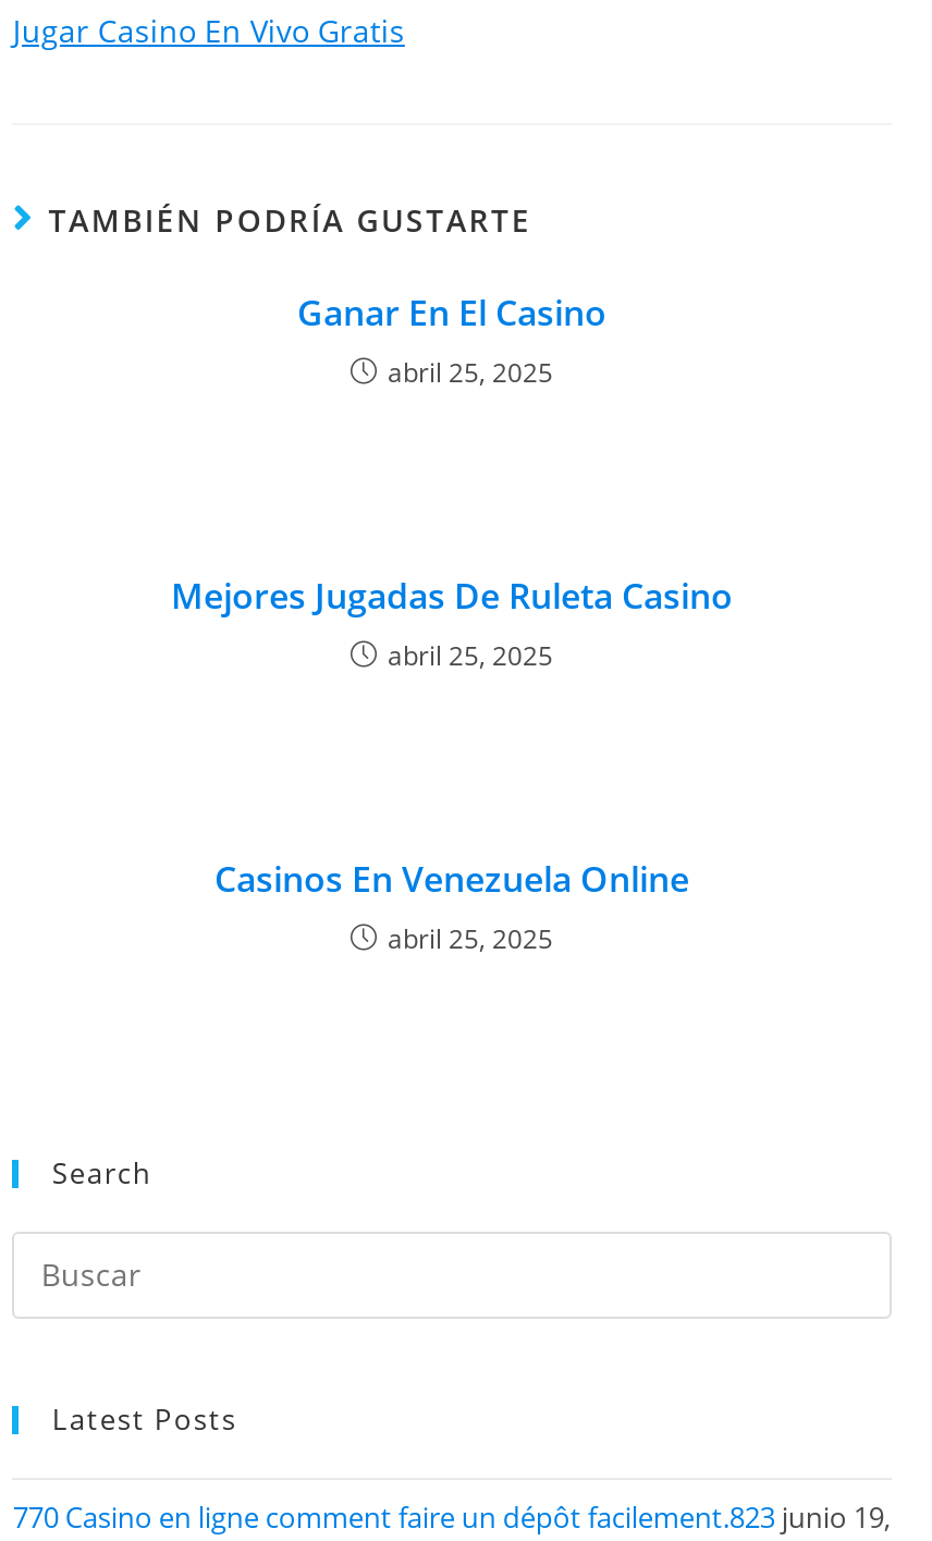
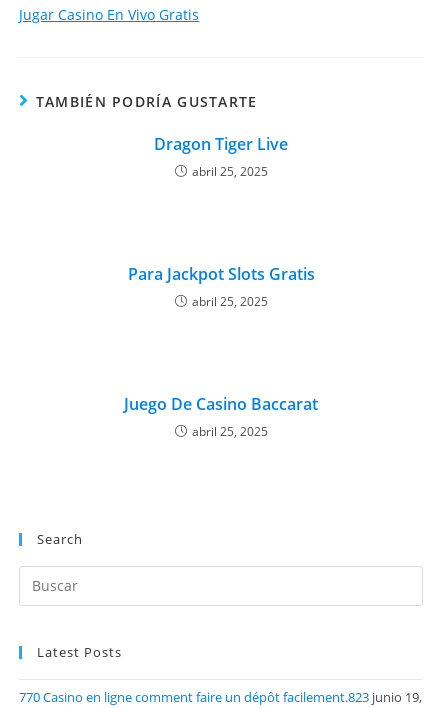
[297,288,606,336] Ganar En El Casino -> [154,133,288,155] Dragon Tiger Live
[171,571,733,619] Mejores Jugadas De Ruleta Casino -> [127,263,314,285] Para Jackpot Slots Gratis
[214,854,689,902] Casinos En Venezuela Online -> [124,393,318,415] Juego De Casino Baccarat

